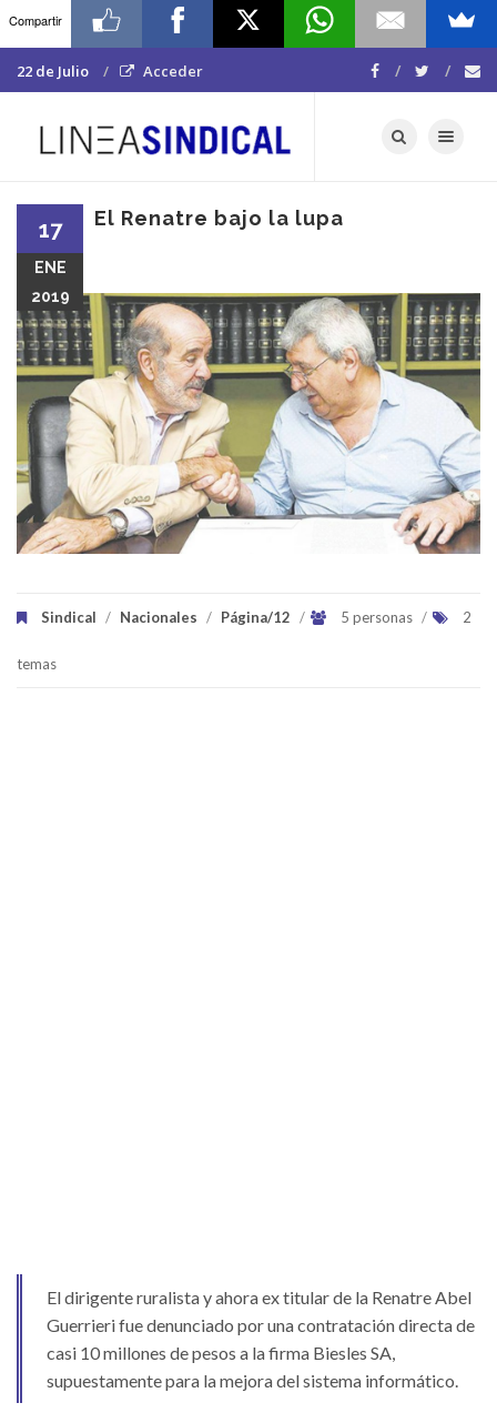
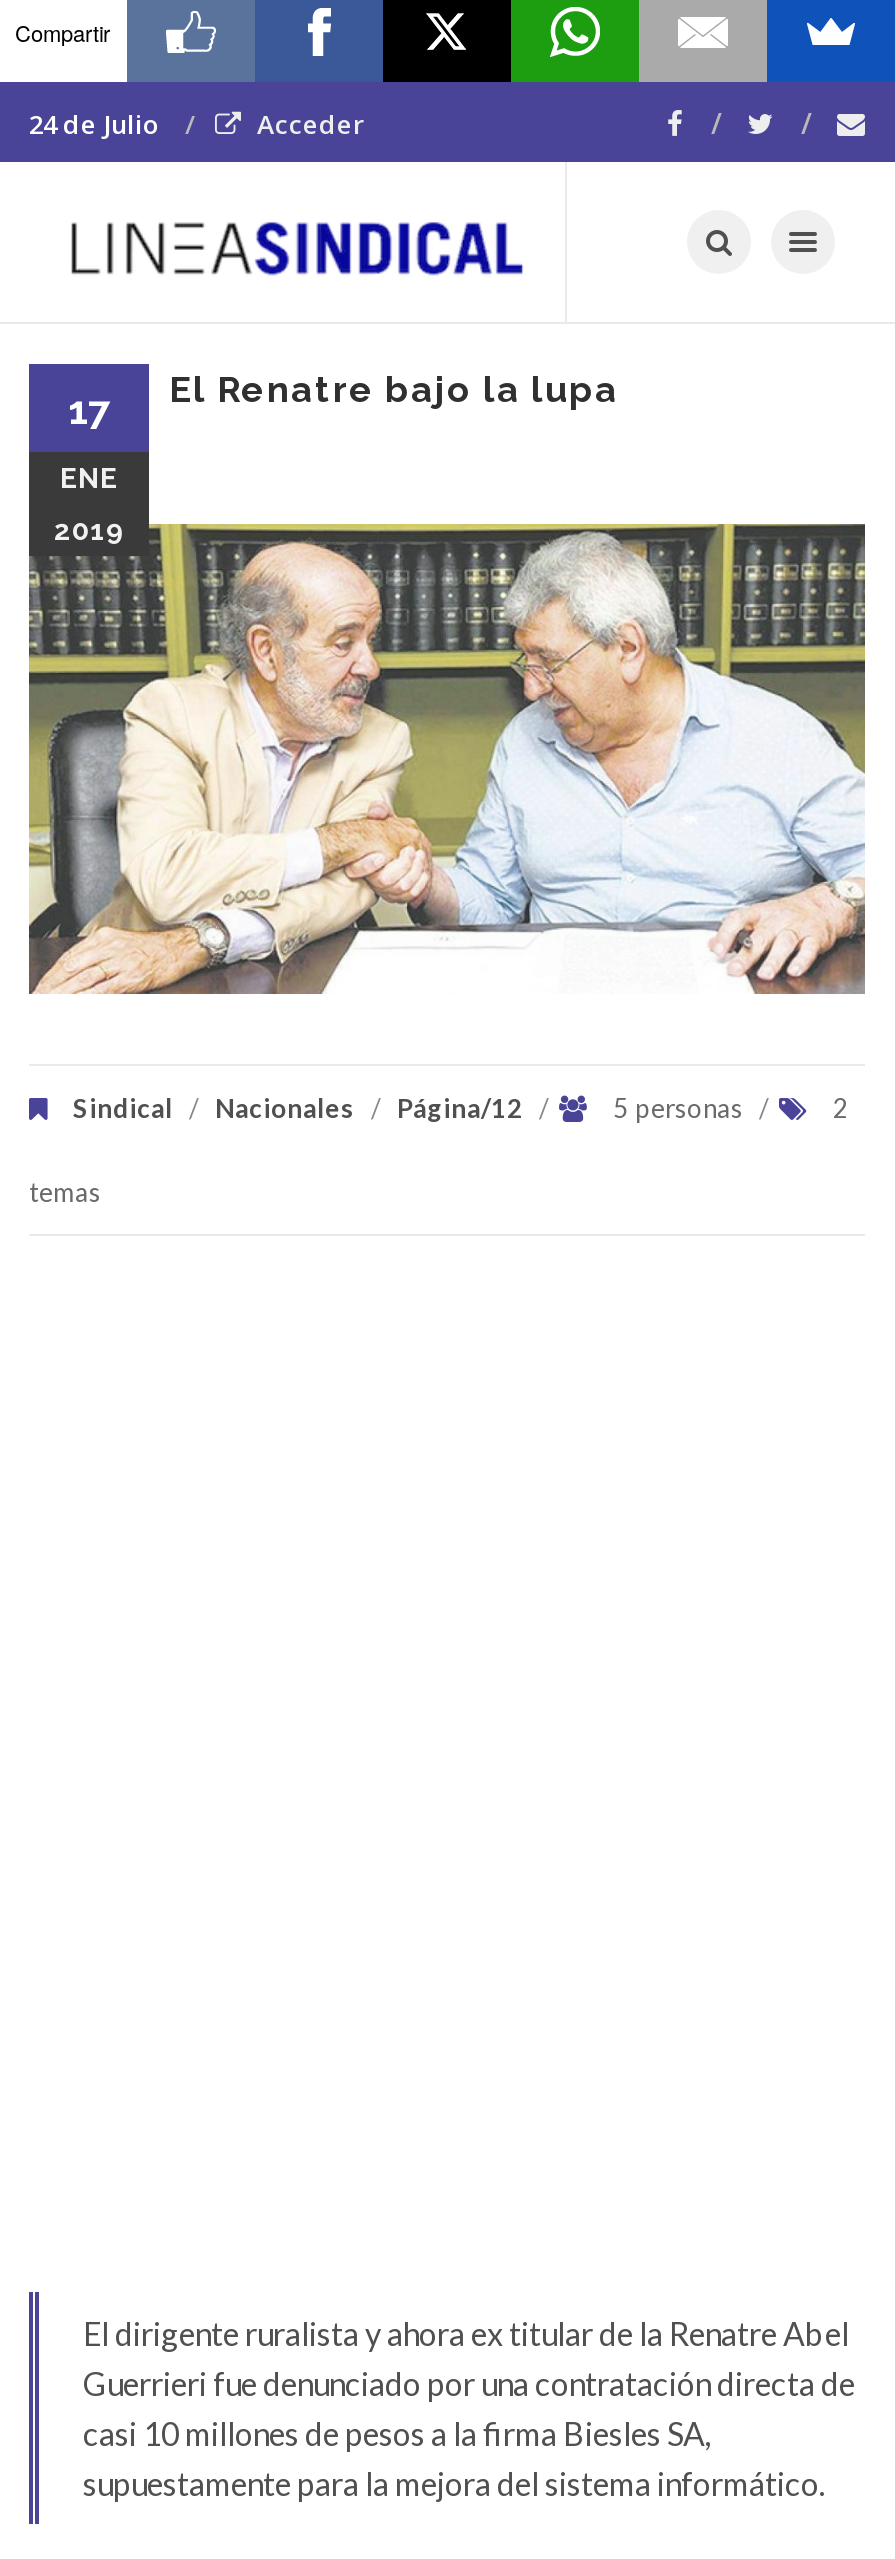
[17,61,92,81] 22 de Julio -> [29,106,165,142] 24 de Julio

